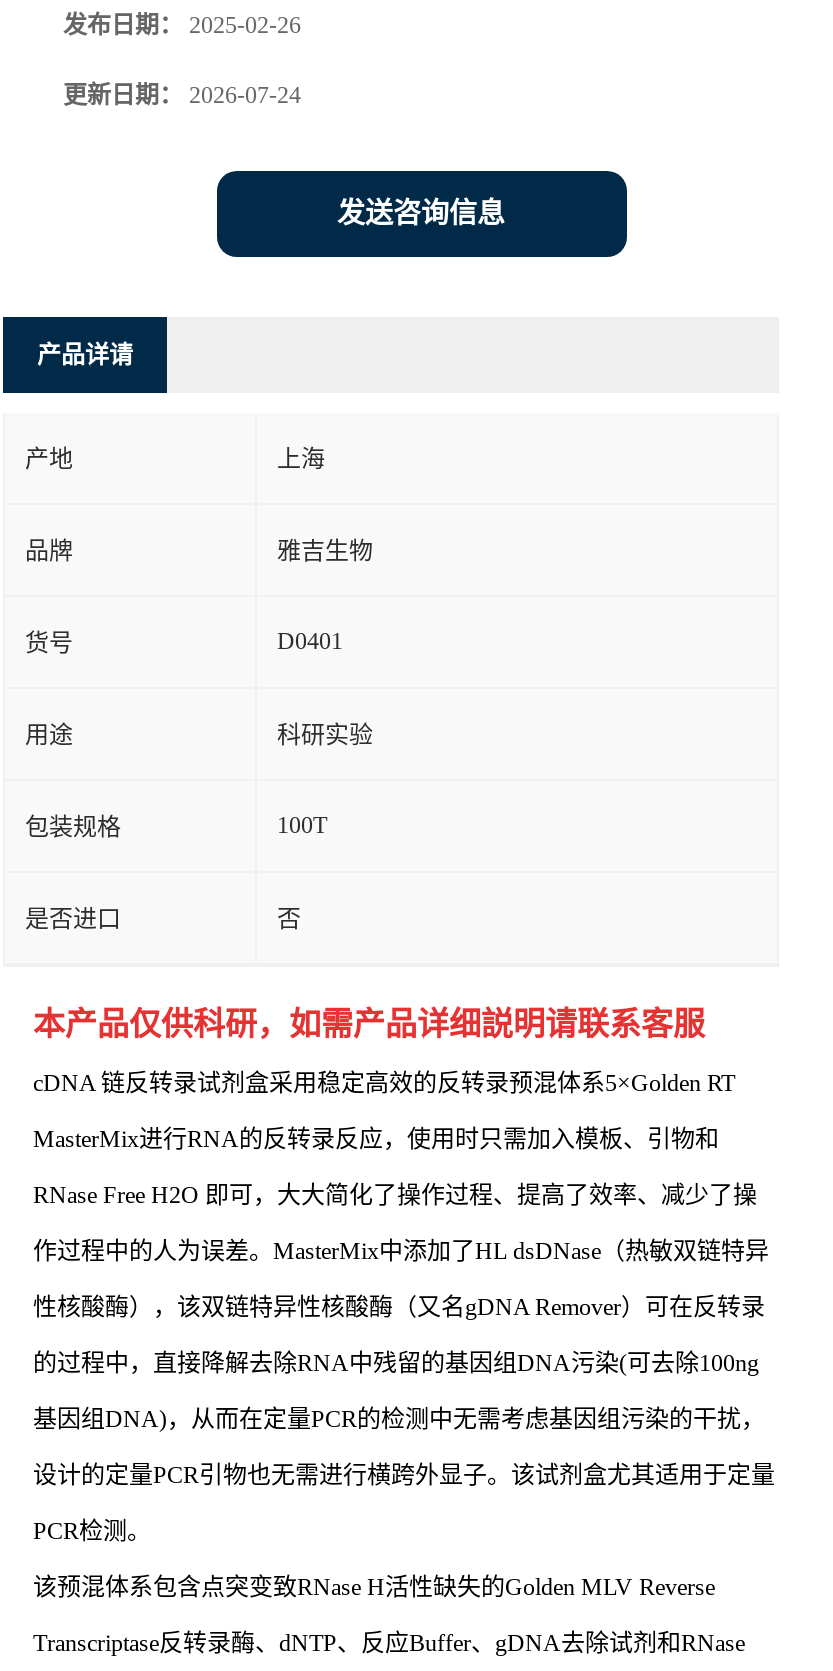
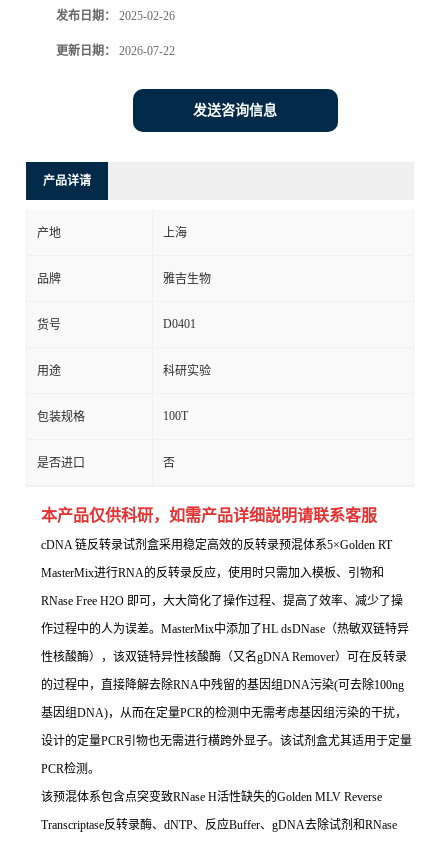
[63,82,301,110] 更新日期：2026-07-24 -> [56,44,175,58] 更新日期：2026-07-22

